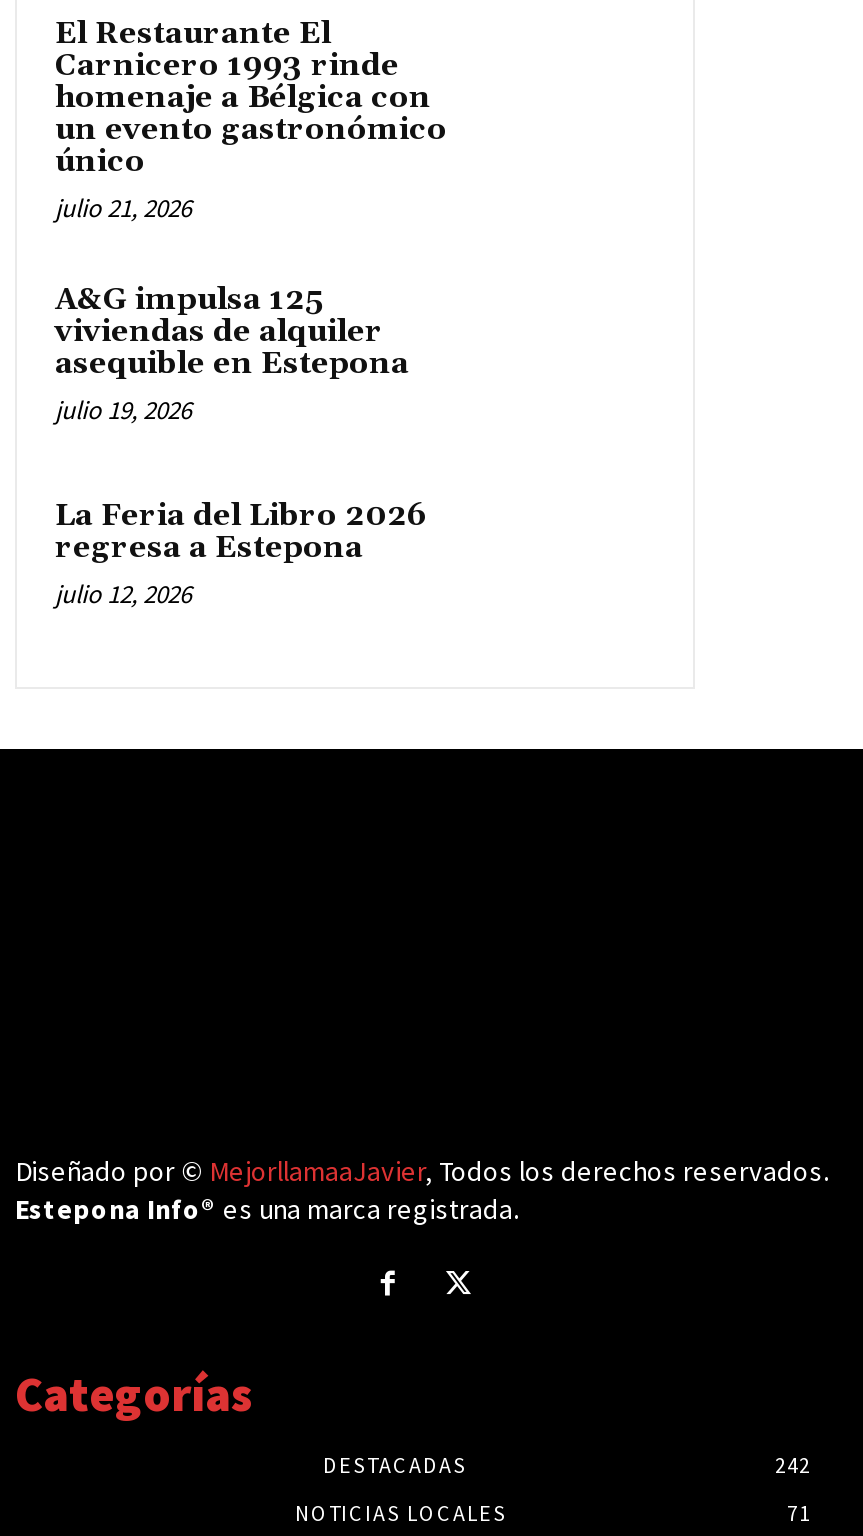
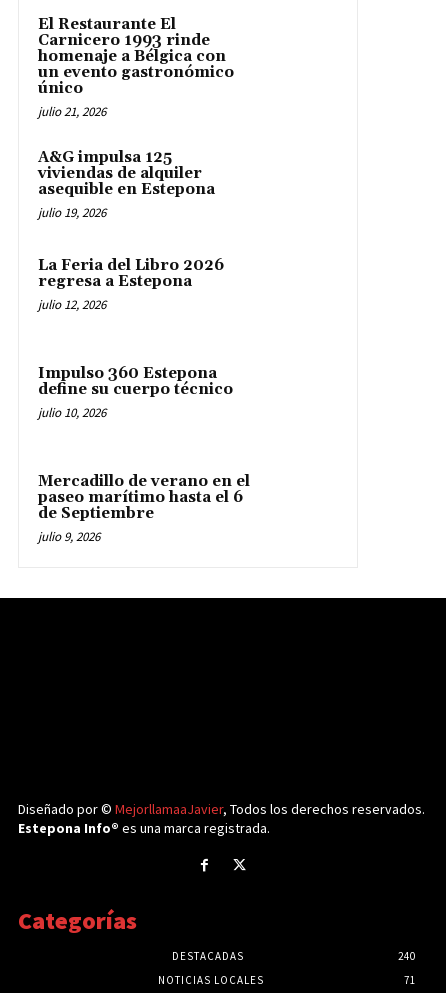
none -> [38,364,233,421] Impulso 360 Estepona | define su cuerpo técnico | julio 10, 2026
none -> [38,472,250,545] Mercadillo de verano en el | paseo marítimo hasta el 6 | de Septiembre | julio 9, 2026
[775,1451,811,1479] 242 -> [398,949,416,963] 240

